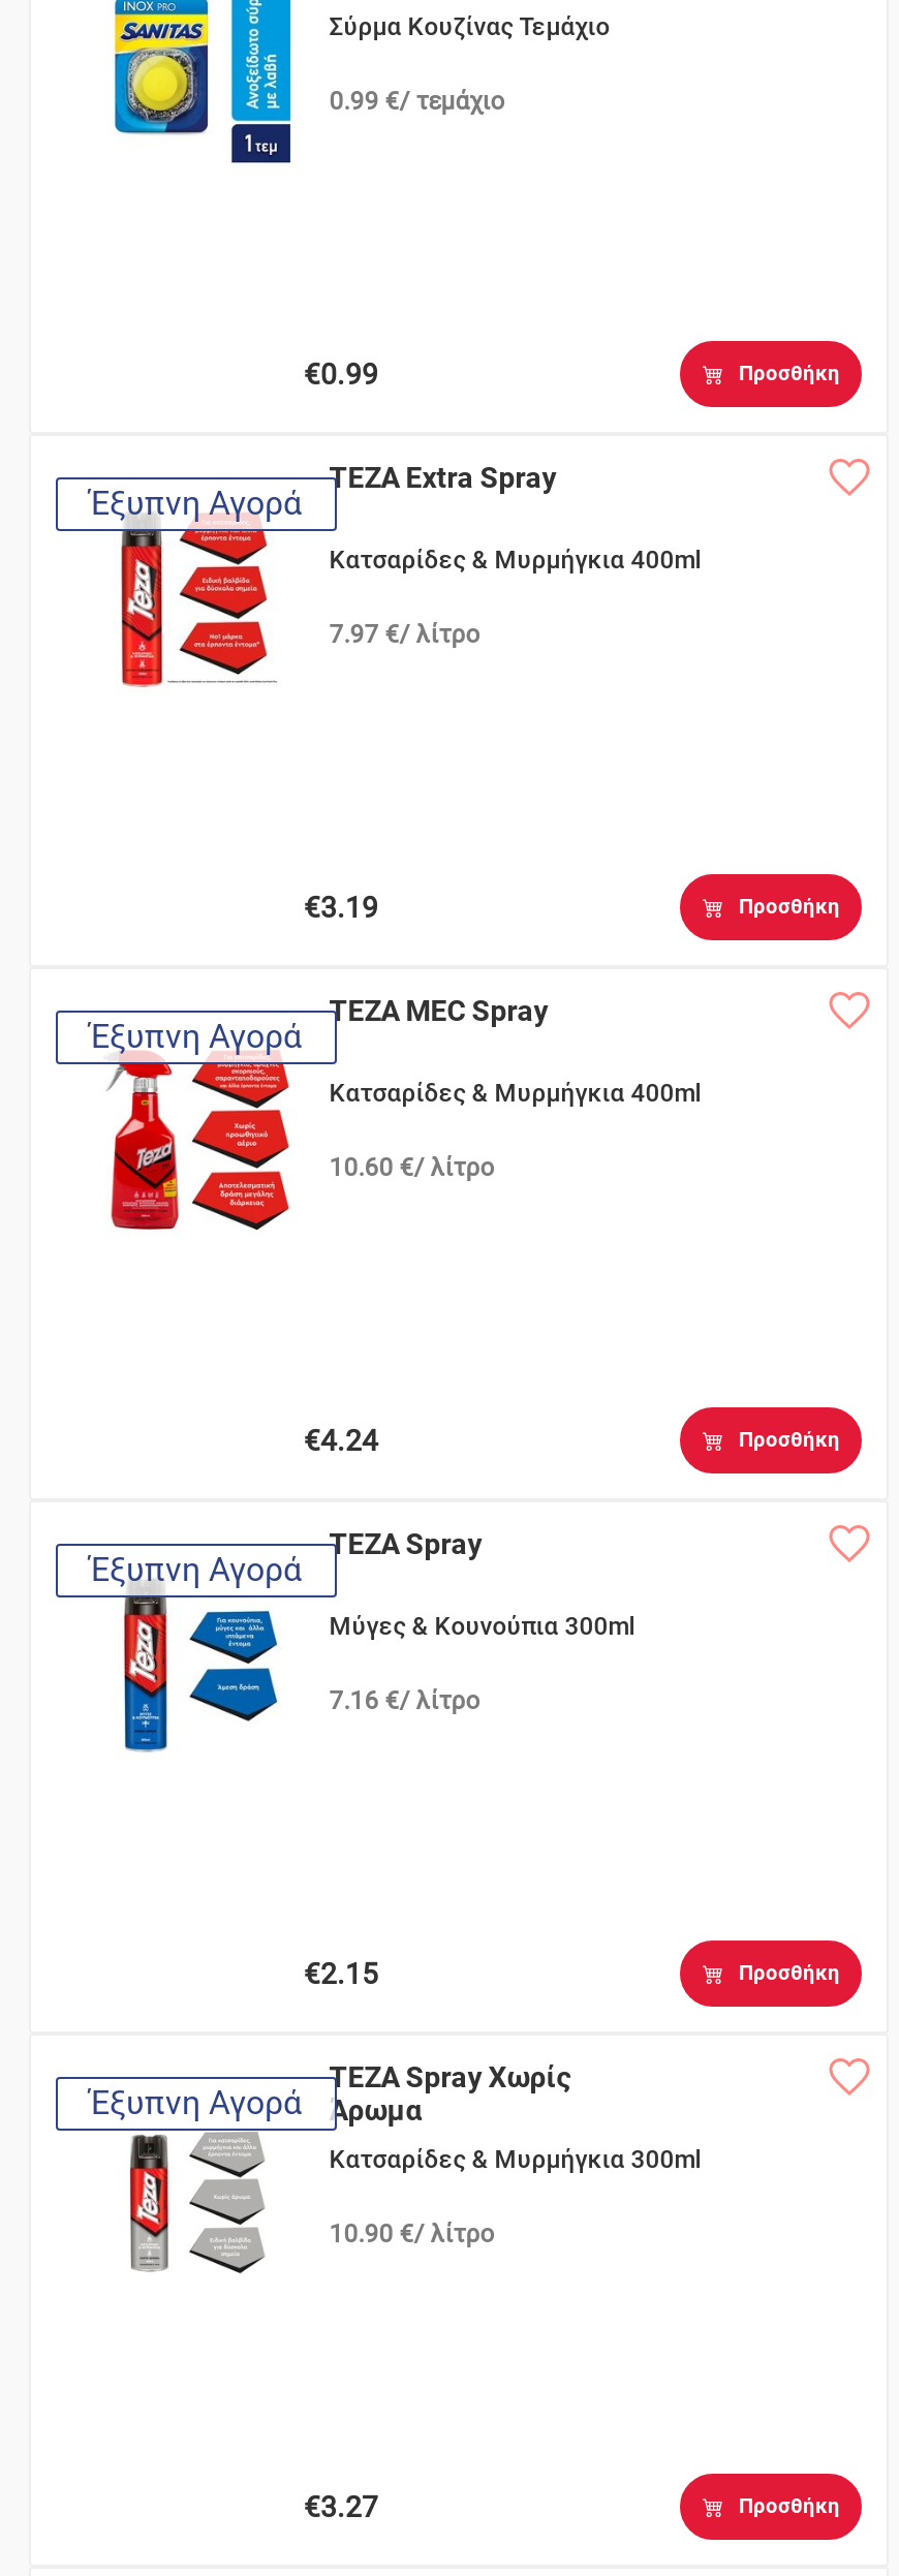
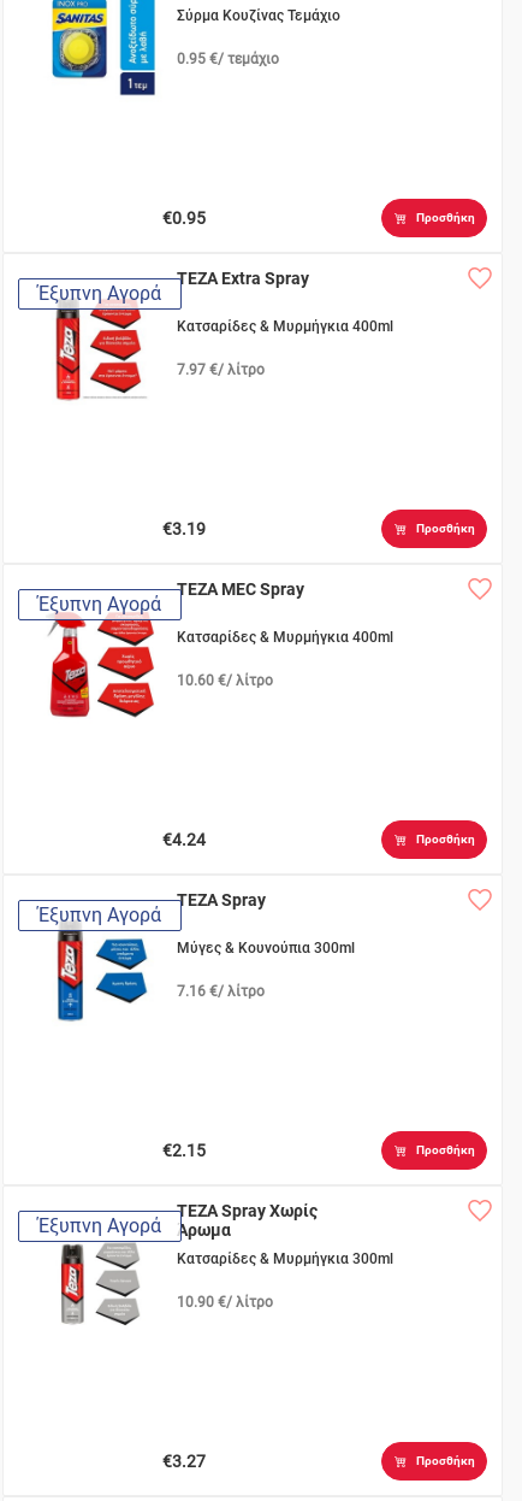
[329,87,505,116] 0.99 €/ τεμάχιο -> [177,51,279,68] 0.95 €/ τεμάχιο
[304,358,378,391] €0.99 -> [162,209,206,228] €0.95

